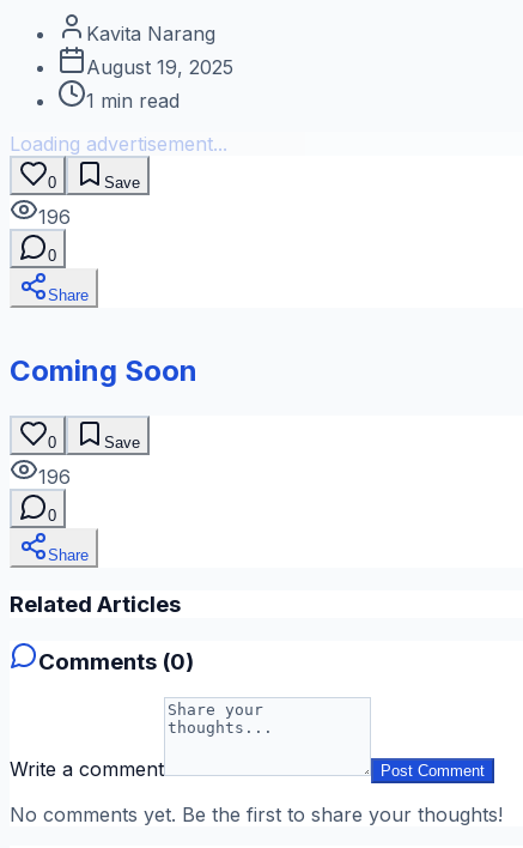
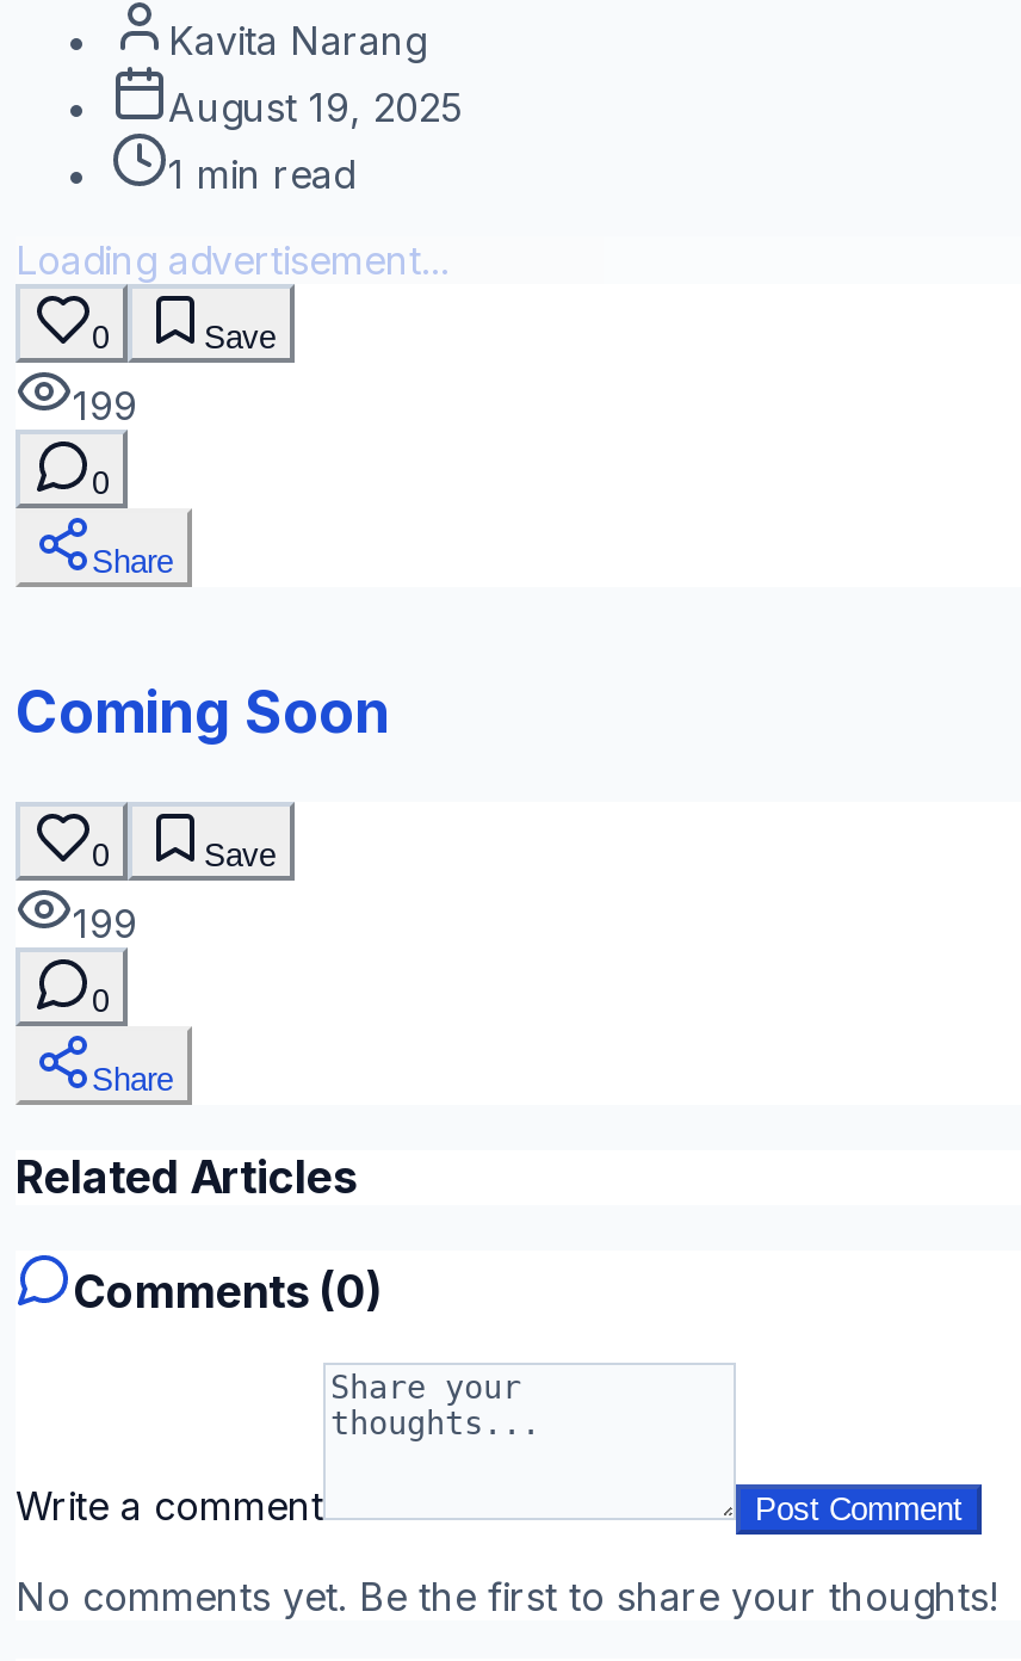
[38,205,71,229] 196 -> [73,382,137,430] 199
[38,465,71,489] 196 -> [73,900,137,948] 199

